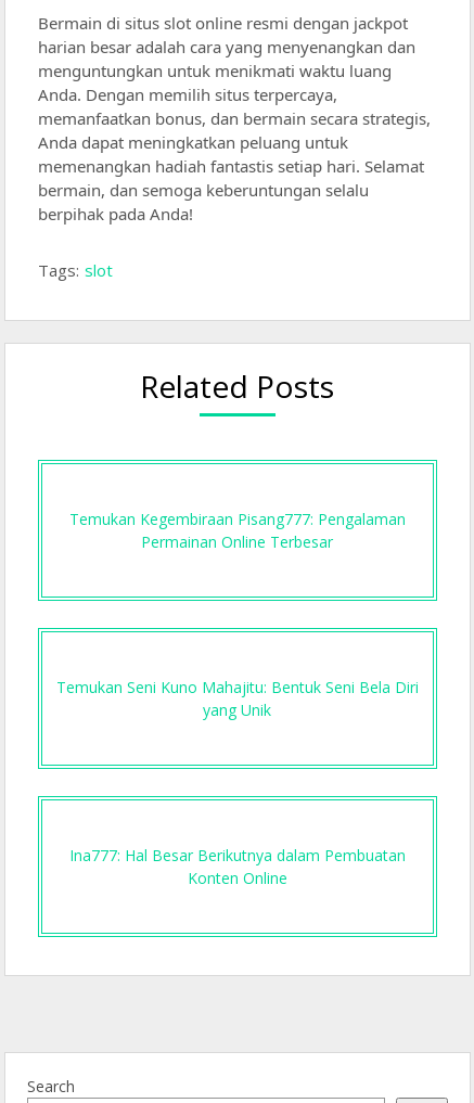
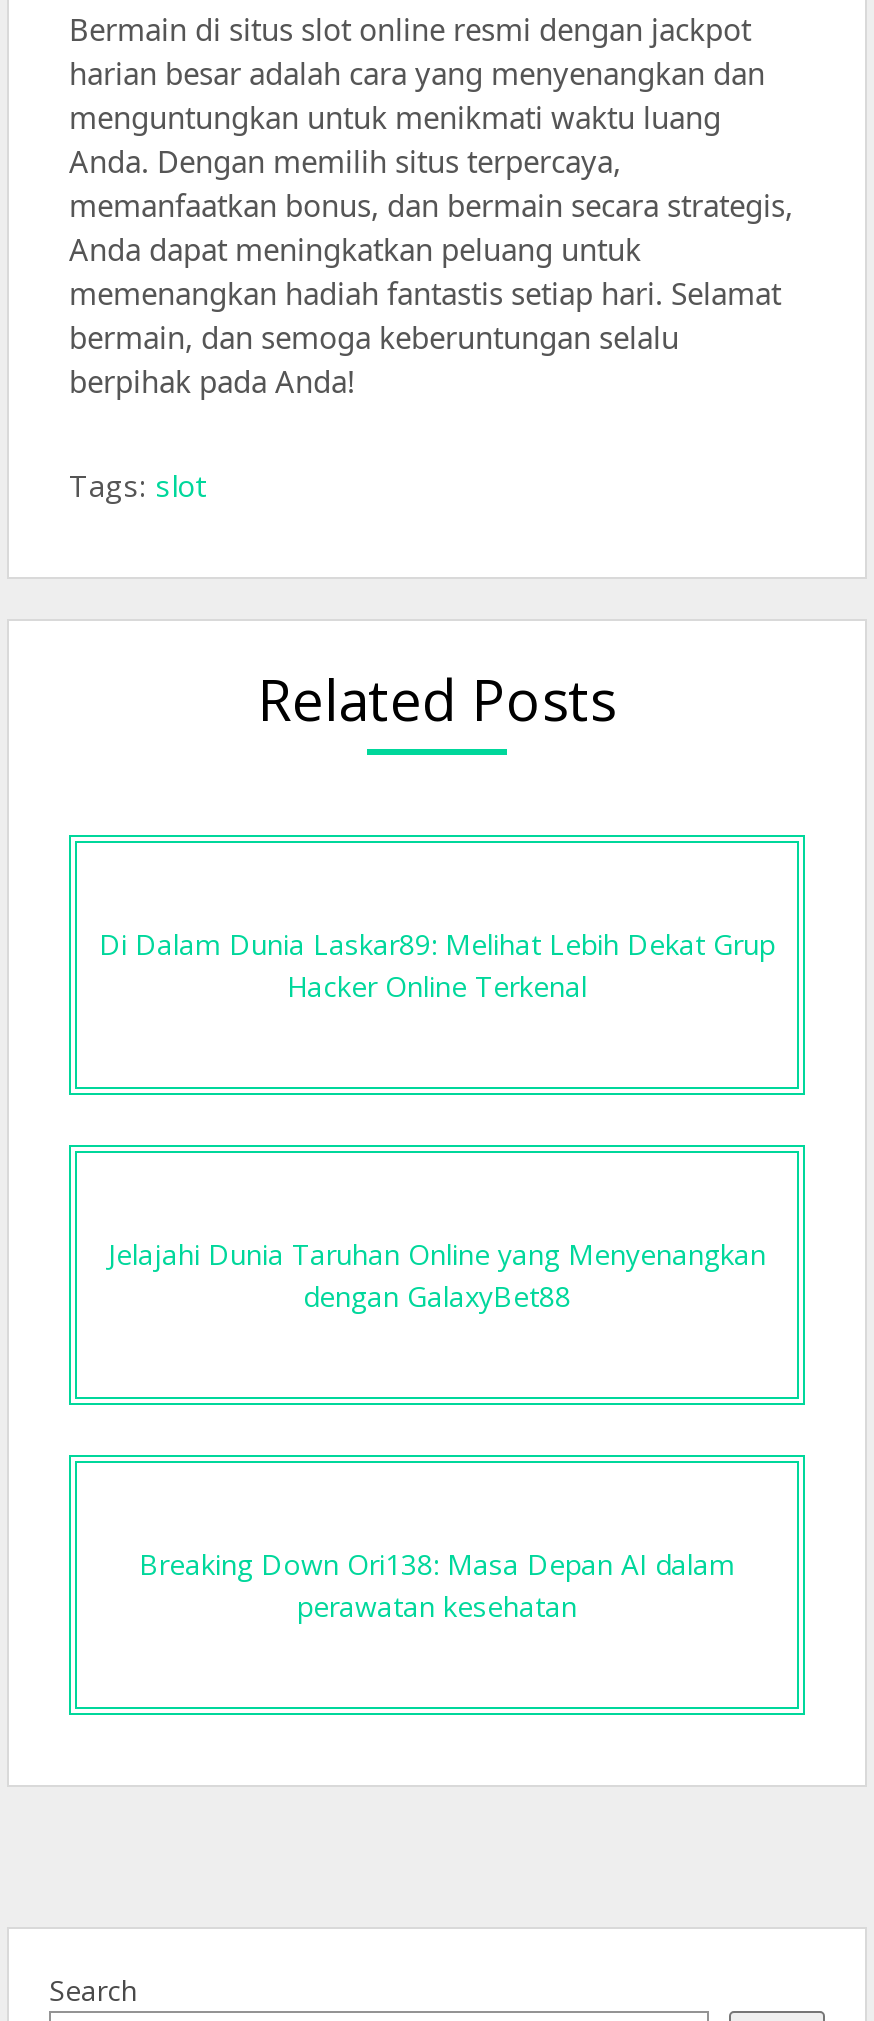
[69,509,406,552] Temukan Kegembiraan Pisang777: Pengalaman | Permainan Online Terbesar -> [99,925,775,1005] Di Dalam Dunia Laskar89: Melihat Lebih Dekat Grup | Hacker Online Terkenal
[56,677,419,720] Temukan Seni Kuno Mahajitu: Bentuk Seni Bela Diri | yang Unik -> [108,1235,766,1315] Jelajahi Dunia Taruhan Online yang Menyenangkan | dengan GalaxyBet88
[69,845,406,888] Ina777: Hal Besar Berikutnya dalam Pembuatan | Konten Online -> [139,1545,735,1625] Breaking Down Ori138: Masa Depan AI dalam | perawatan kesehatan

